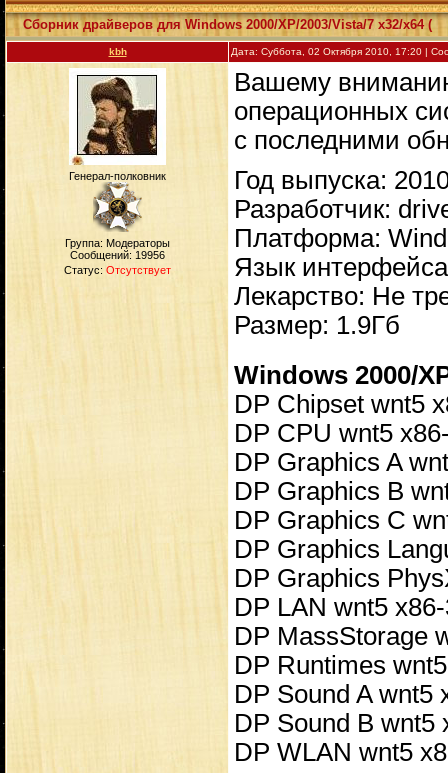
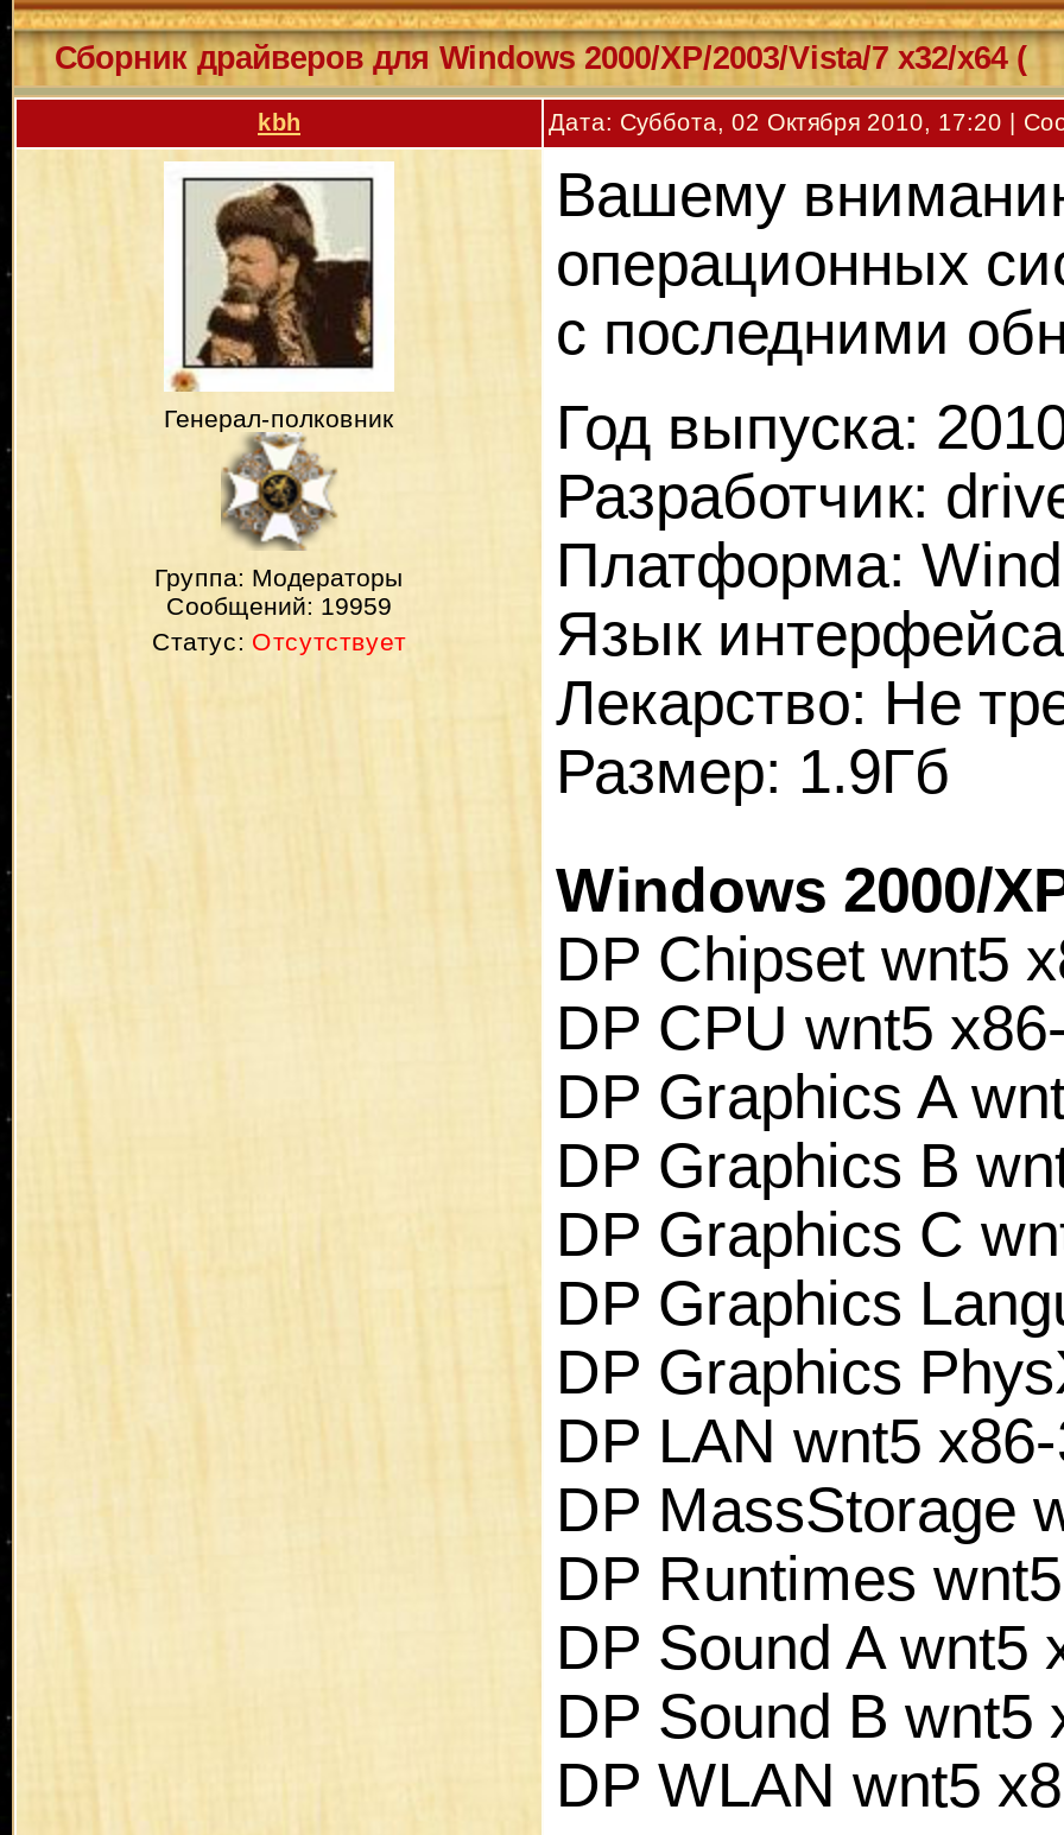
[70,249,165,261] Сообщений: 19956 -> [166,591,392,620] Сообщений: 19959

